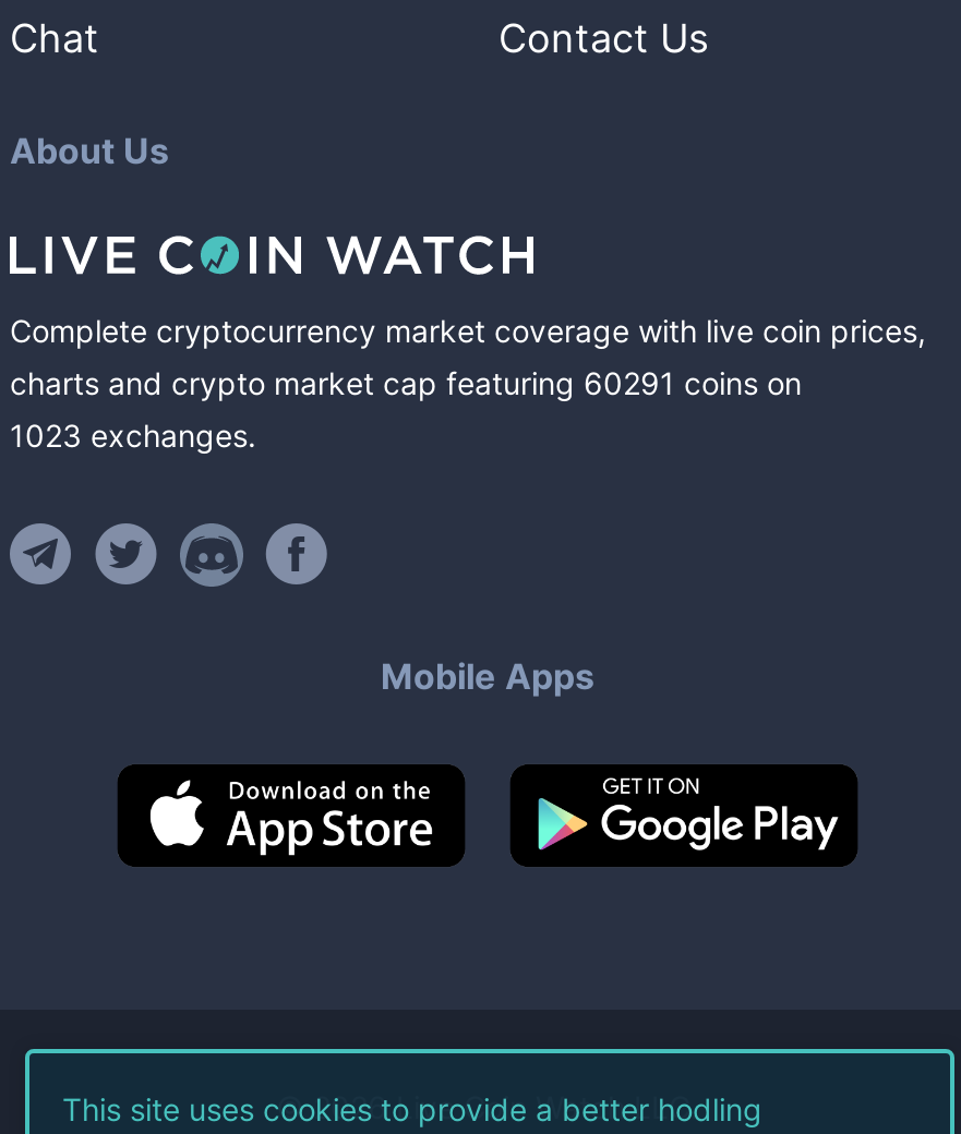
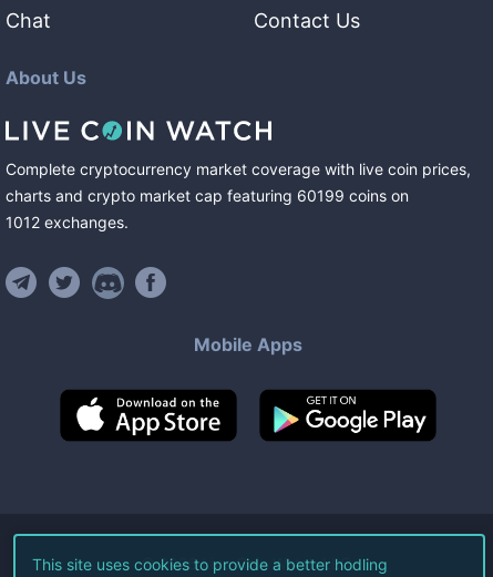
[10,364,802,401] charts and crypto market cap featuring 60291 coins on -> [6,186,409,205] charts and crypto market cap featuring 60199 coins on
[10,417,256,454] 1023 exchanges. -> [6,213,129,231] 1012 exchanges.

